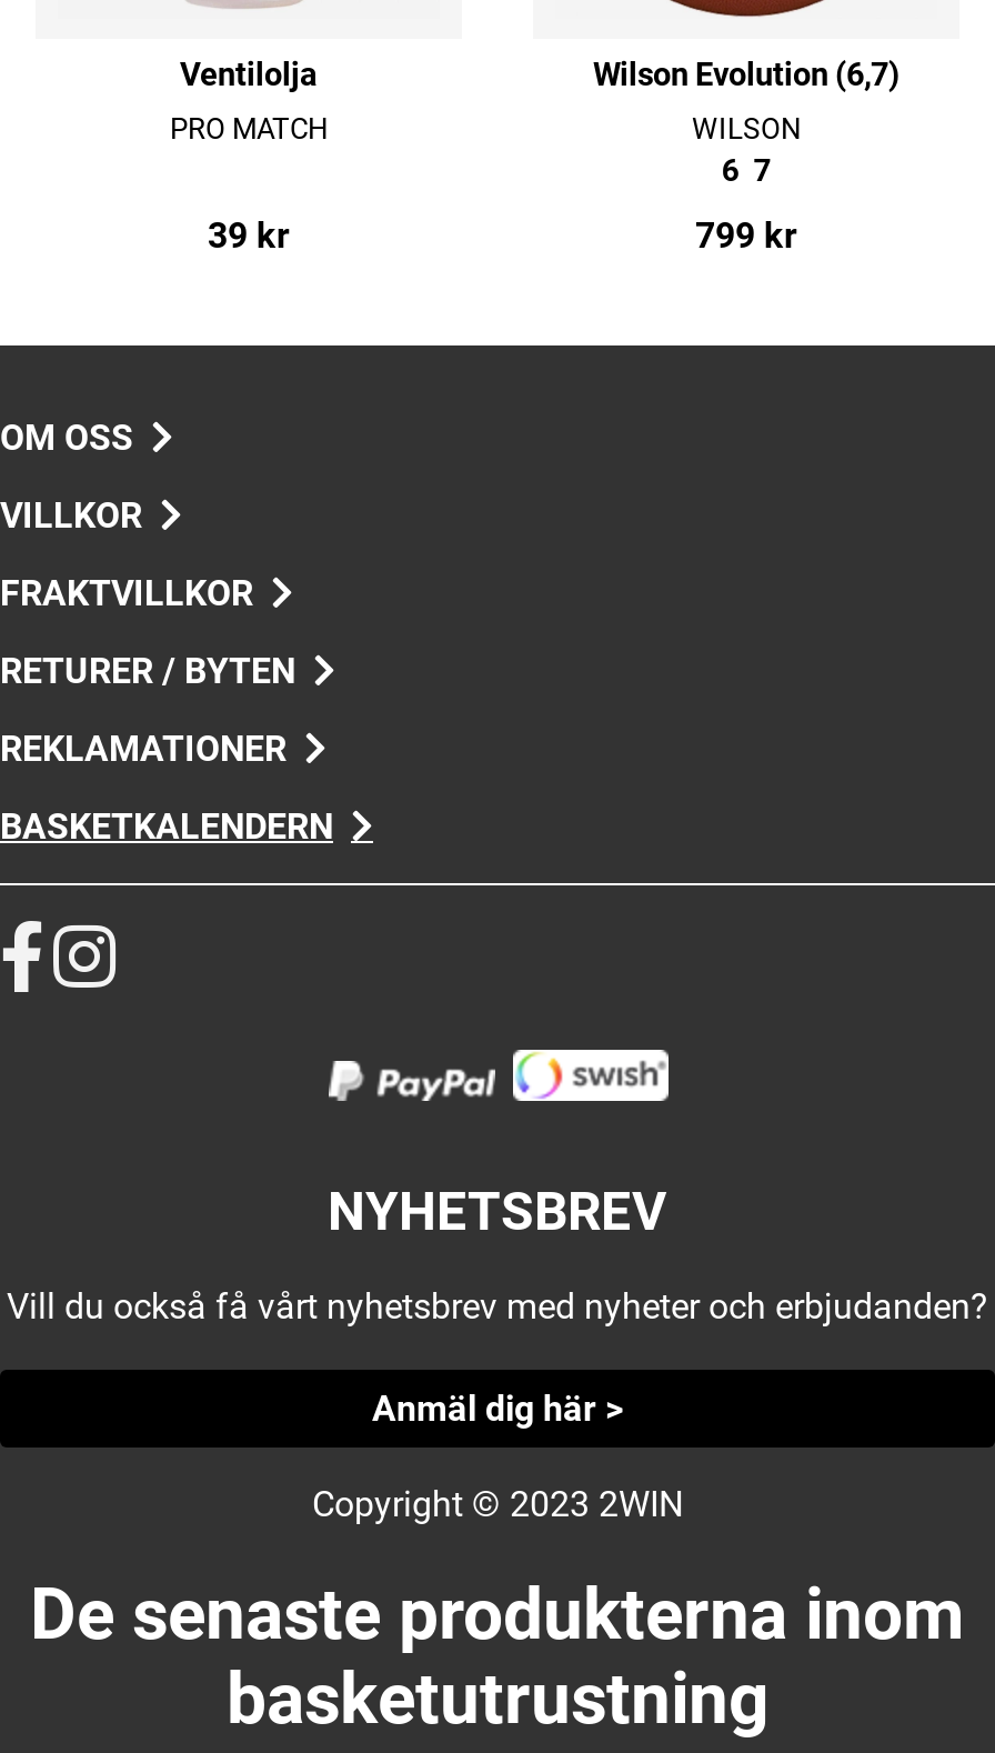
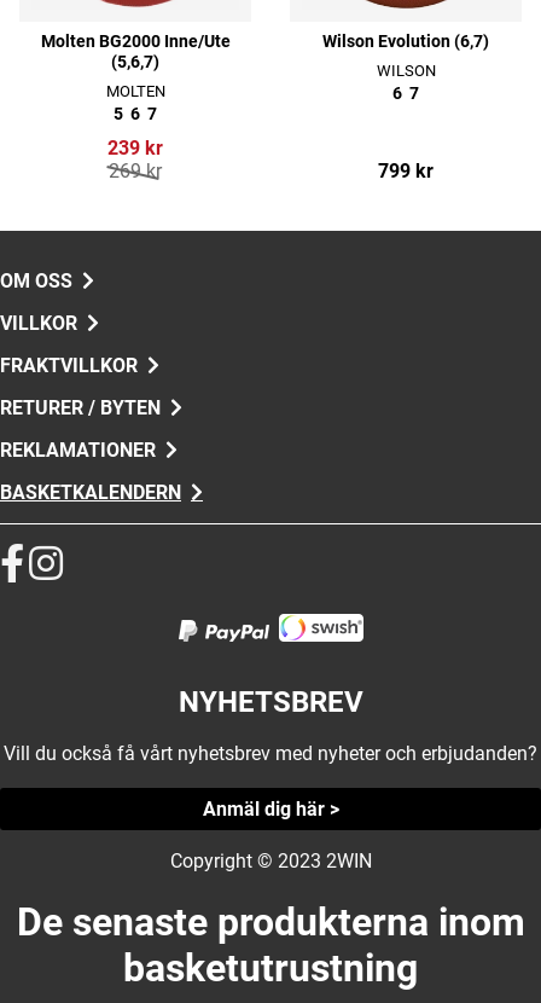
[170,57,328,256] Ventilolja | PRO MATCH | 39 kr -> [40,31,230,182] Molten BG2000 Inne/Ute | (5,6,7) | MOLTEN | 5 6 7 | 239 kr | 269 kr

